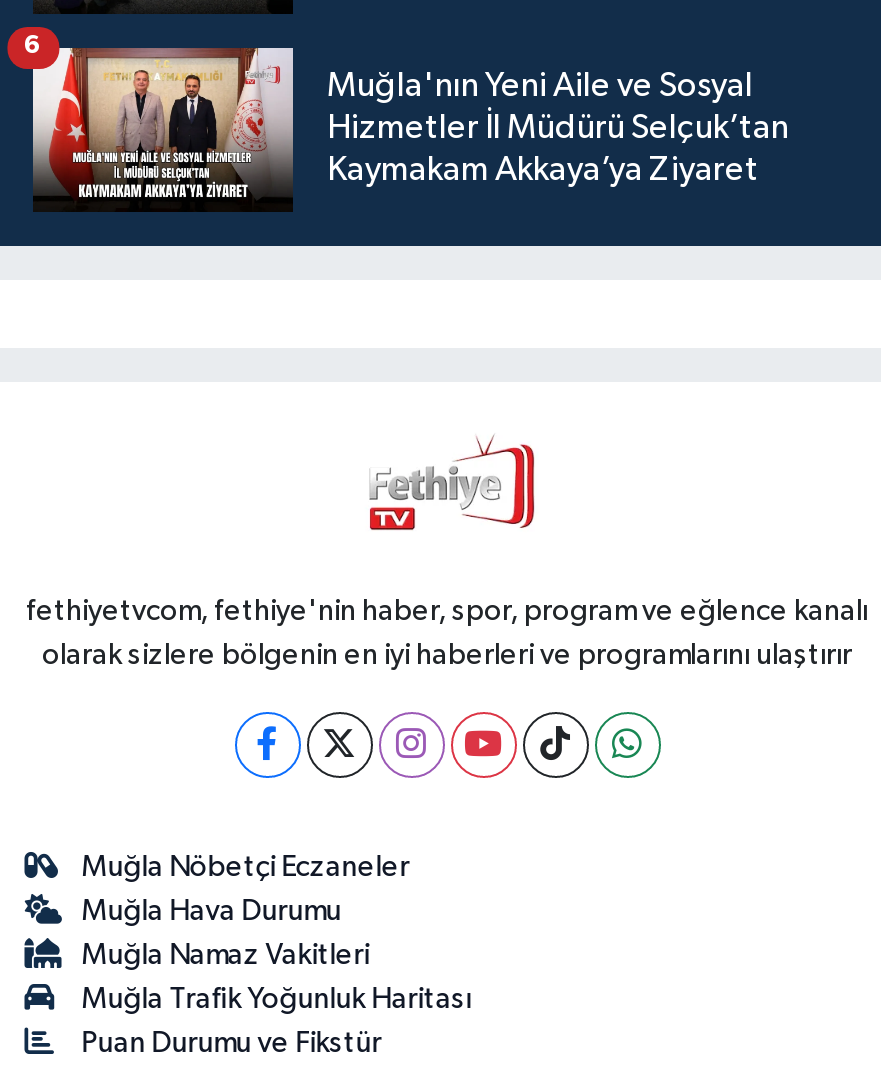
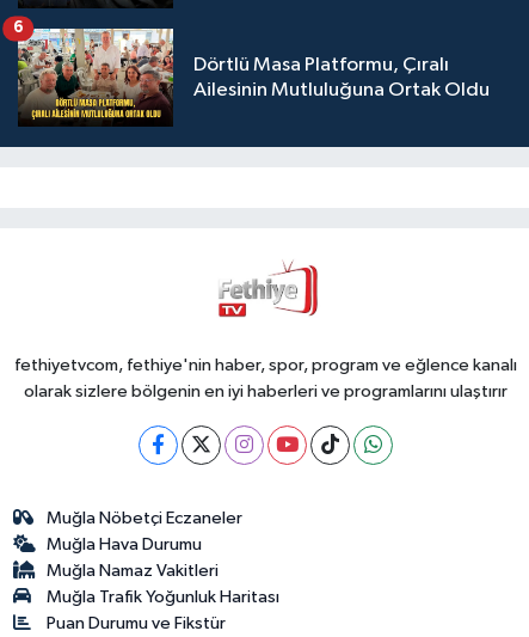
[31,46,789,200] [image] | Muğla'nın Yeni Aile ve Sosyal | Hizmetler İl Müdürü Selçuk’tan | Kaymakam Akkaya’ya Ziyaret -> [17,27,490,121] [image] | Dörtlü Masa Platformu, Çıralı | Ailesinin Mutluluğuna Ortak Oldu

